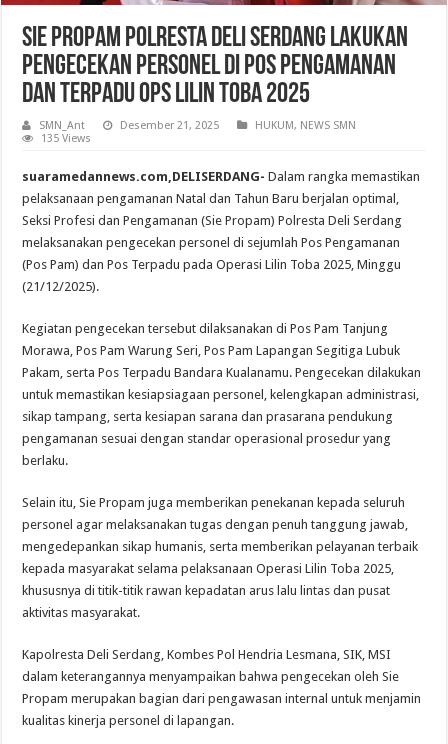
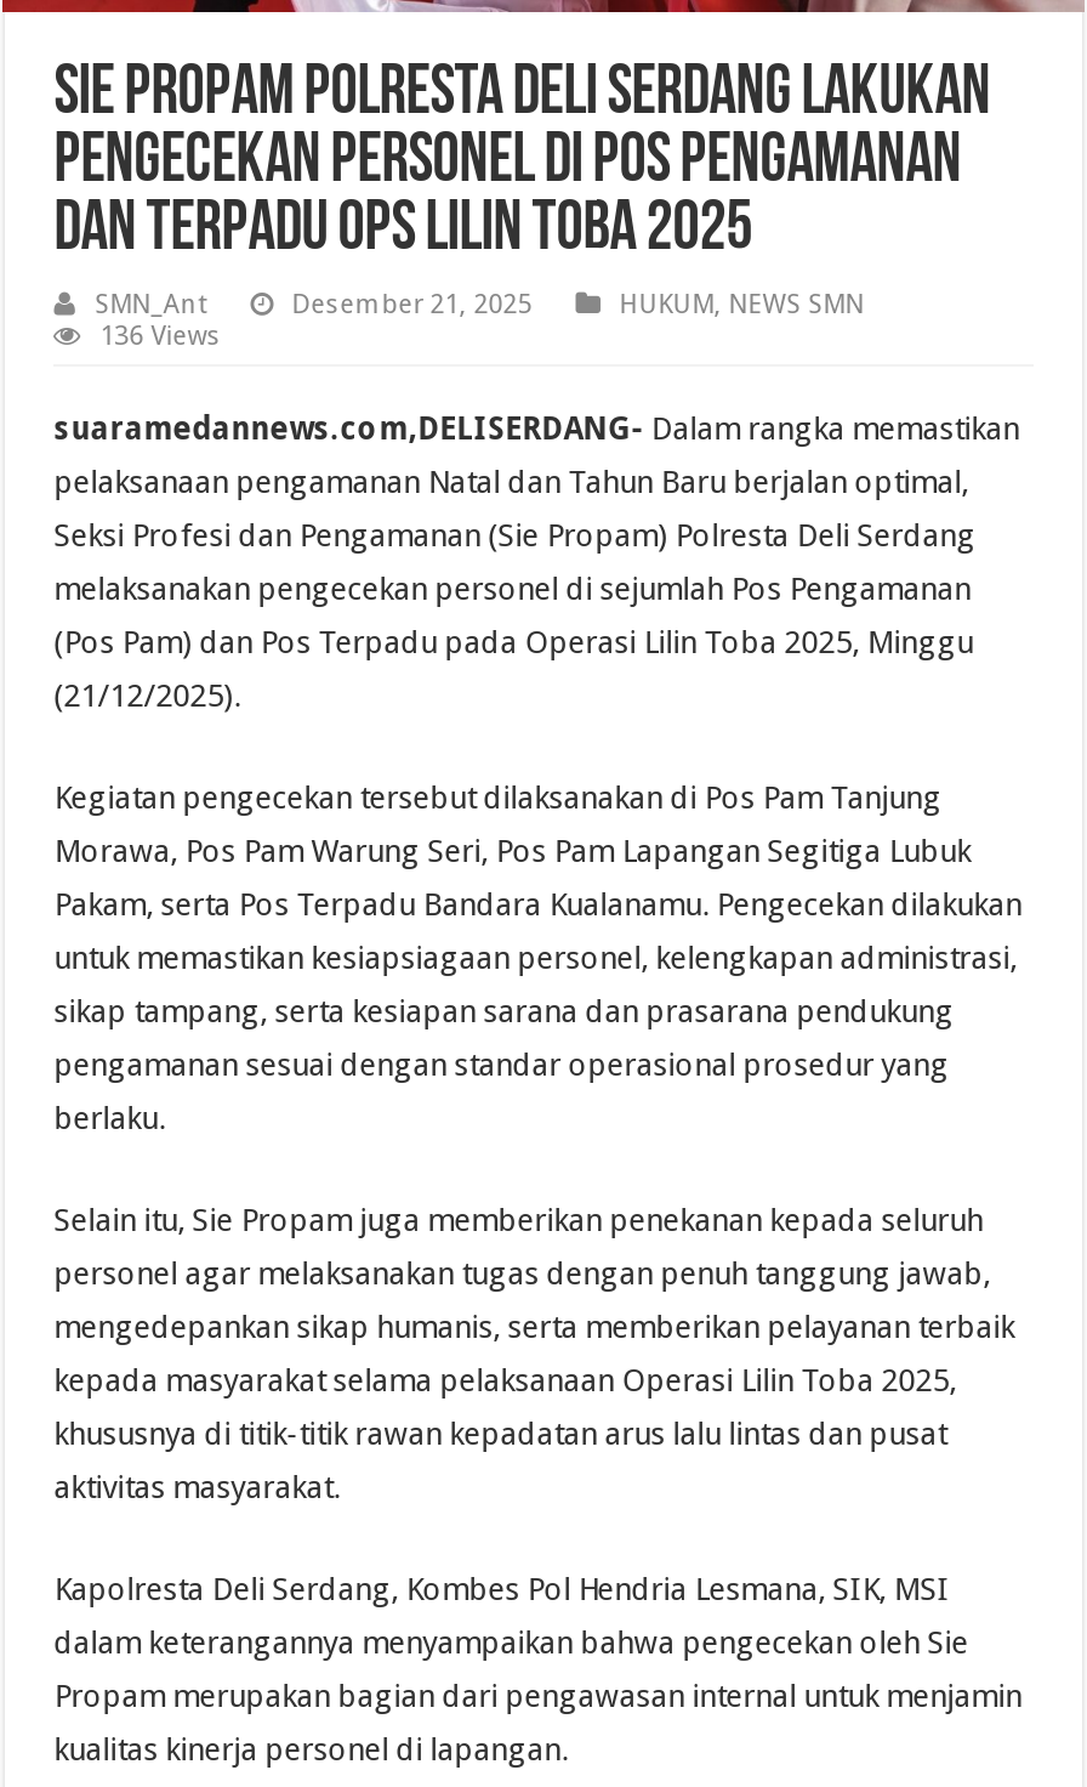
[41,132,91,145] 135 Views -> [100,320,221,352] 136 Views

